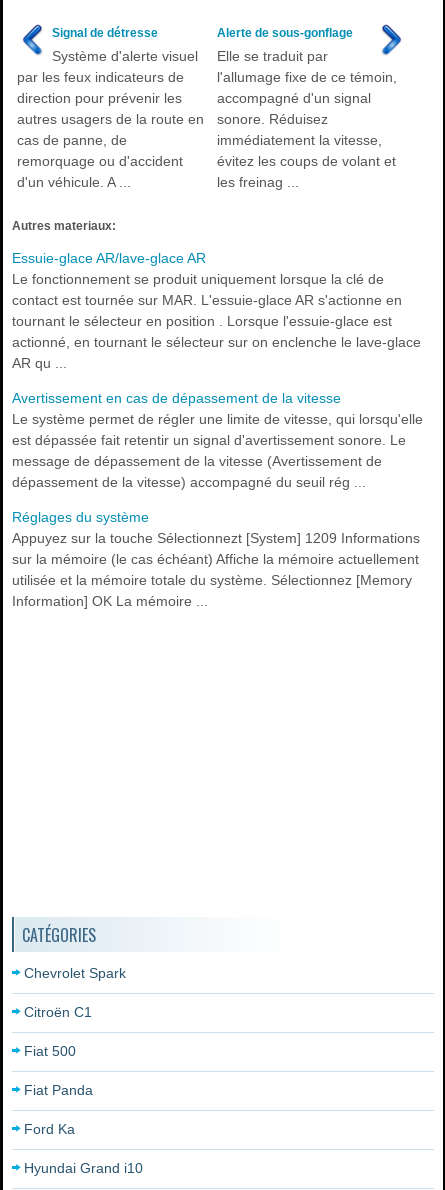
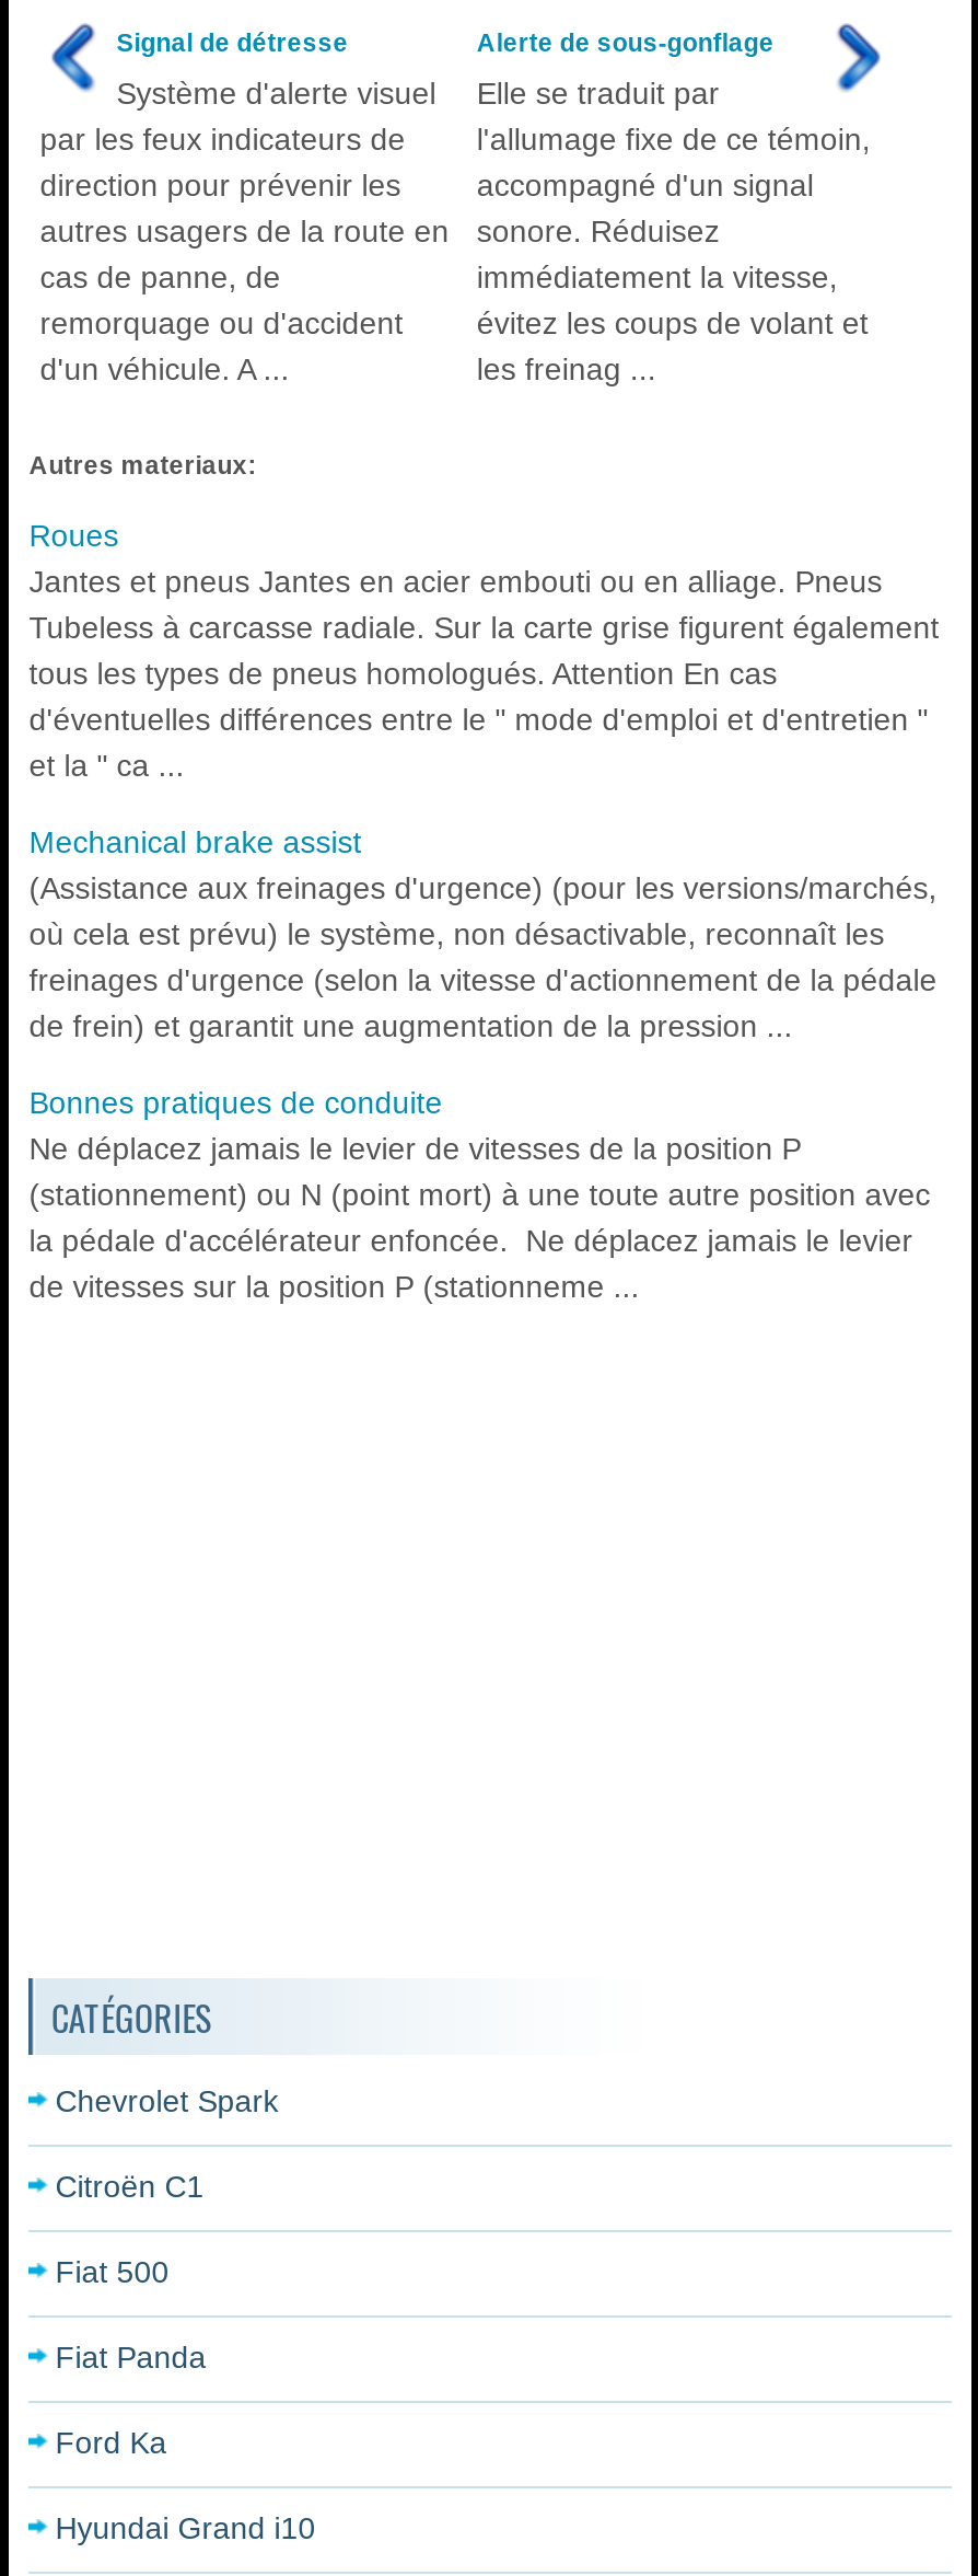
[12,250,421,371] Essuie-glace AR/lave-glace AR | Le fonctionnement se produit uniquement lorsque la clé de | contact est tournée sur MAR. L'essuie-glace AR s'actionne en | tournant le sélecteur en position . Lorsque l'essuie-glace est | actionné, en tournant le sélecteur sur on enclenche le lave-glace | AR qu ... -> [29,518,939,783] Roues | Jantes et pneus Jantes en acier embouti ou en alliage. Pneus | Tubeless à carcasse radiale. Sur la carte grise figurent également | tous les types de pneus homologués. Attention En cas | d'éventuelles différences entre le " mode d'emploi et d'entretien " | et la " ca ...
[12,390,423,490] Avertissement en cas de dépassement de la vitesse | Le système permet de régler une limite de vitesse, qui lorsqu'elle | est dépassée fait retentir un signal d'avertissement sonore. Le | message de dépassement de la vitesse (Avertissement de | dépassement de la vitesse) accompagné du seuil rég ... -> [29,824,937,1043] Mechanical brake assist | (Assistance aux freinages d'urgence) (pour les versions/marchés, | où cela est prévu) le système, non désactivable, reconnaît les | freinages d'urgence (selon la vitesse d'actionnement de la pédale | de frein) et garantit une augmentation de la pression ...
[12,509,420,609] Réglages du système | Appuyez sur la touche Sélectionnezt [System] 1209 Informations | sur la mémoire (le cas échéant) Affiche la mémoire actuellement | utilisée et la mémoire totale du système. Sélectionnez [Memory | Information] OK La mémoire ... -> [29,1085,931,1304] Bonnes pratiques de conduite | Ne déplacez jamais le levier de vitesses de la position P | (stationnement) ou N (point mort) à une toute autre position avec | la pédale d'accélérateur enfoncée. Ne déplacez jamais le levier | de vitesses sur la position P (stationneme ...

